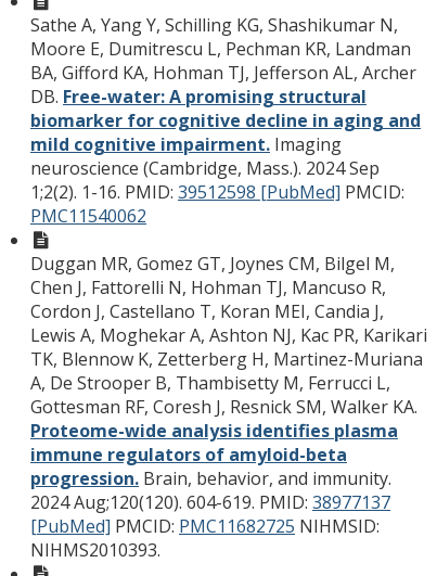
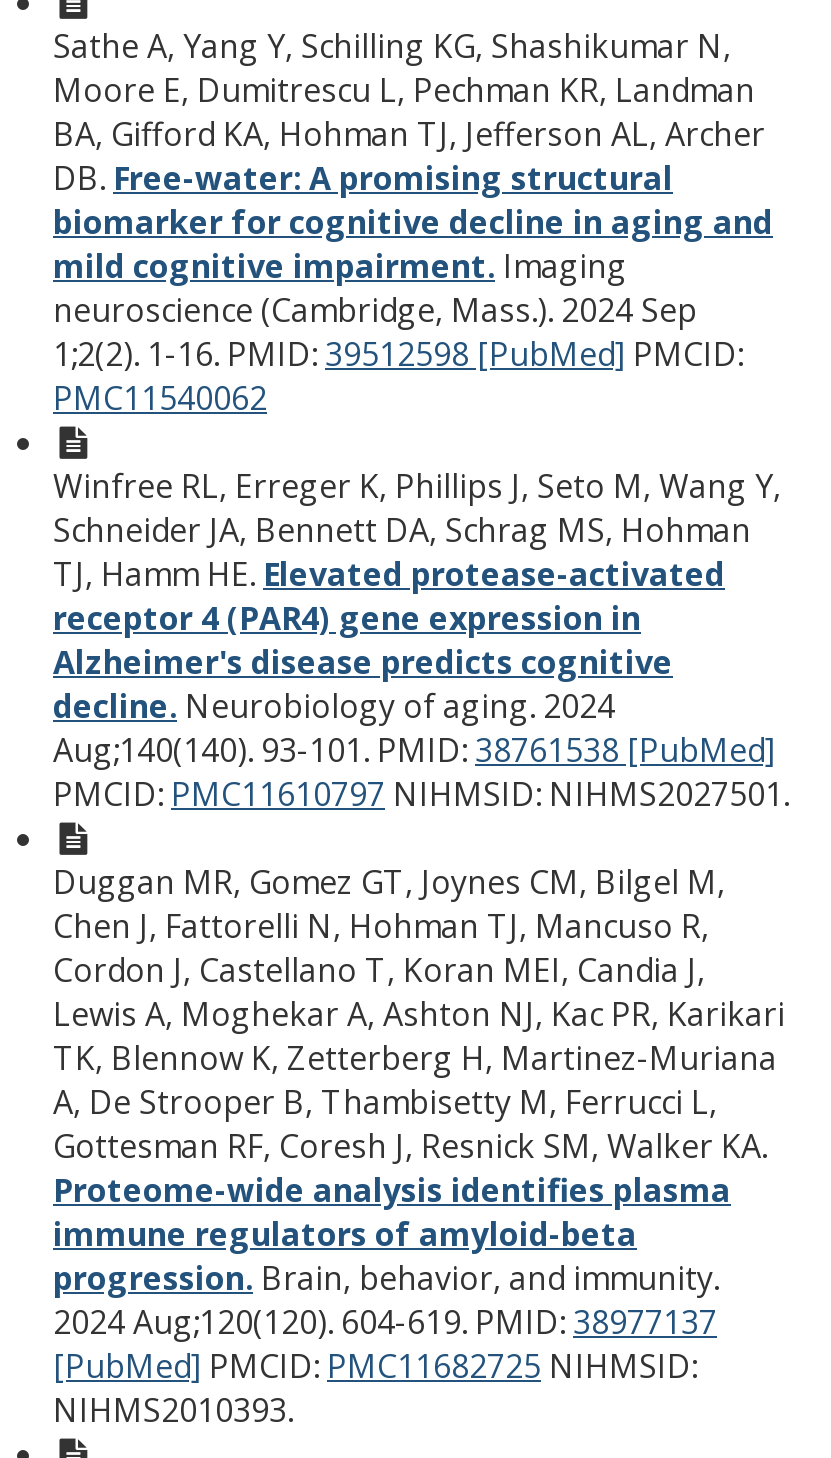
none -> [53,464,789,816] Winfree RL, Erreger K, Phillips J, Seto M, Wang Y, | Schneider JA, Bennett DA, Schrag MS, Hohman | TJ, Hamm HE. Elevated protease-activated | receptor 4 (PAR4) gene expression in | Alzheimer's disease predicts cognitive | decline. Neurobiology of aging. 2024 | Aug;140(140). 93-101.PMID:38761538 [PubMed] | PMCID: PMC11610797 NIHMSID: NIHMS2027501.

